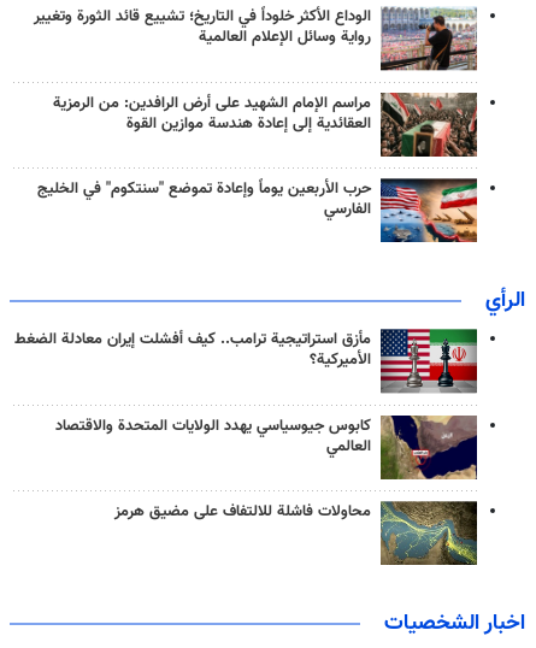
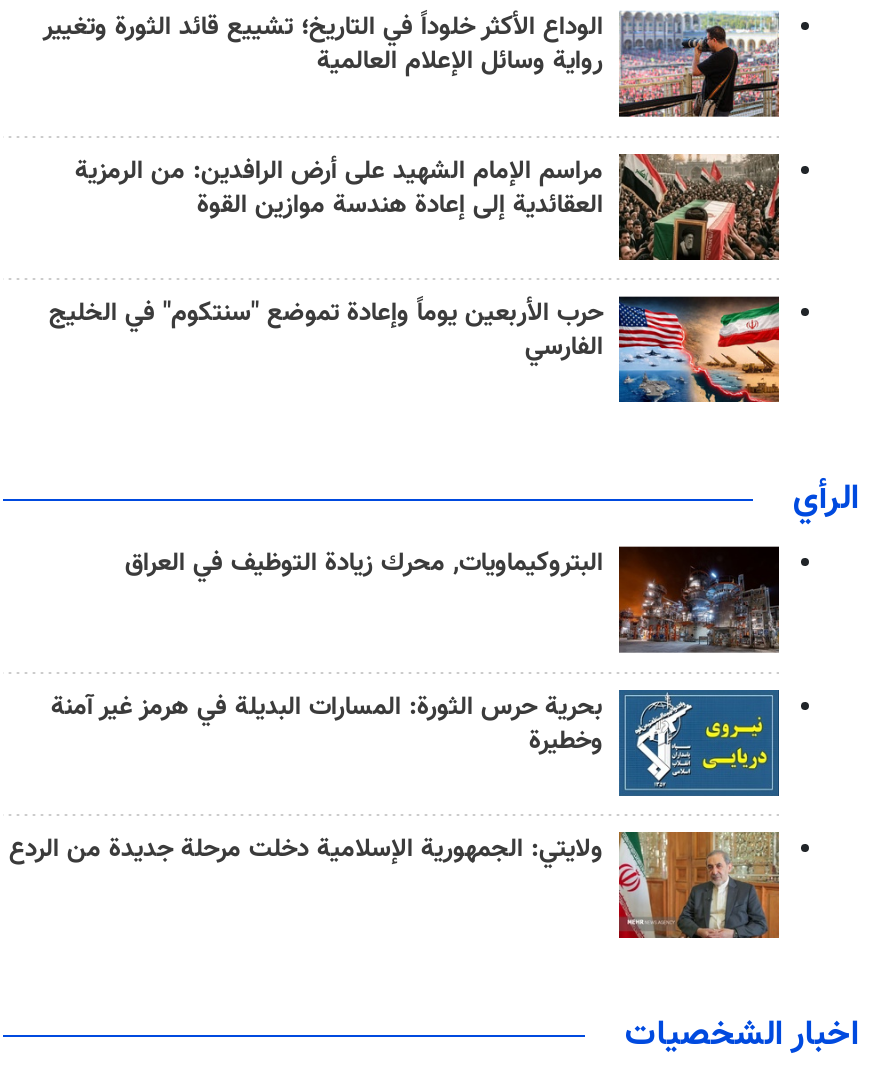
[14,328,478,393] [image] | مأزق استراتيجية ترامب.. كيف أفشلت إيران معادلة الضغط | الأميركية؟ -> [125,544,781,654] [image] | البتروكيماويات, محرك زيادة التوظيف في العراق
[55,414,478,481] [image] | كابوس جيوسياسي يهدد الولايات المتحدة والاقتصاد | العالمي -> [51,687,781,798] [image] | بحرية حرس الثورة: المسارات البديلة في هرمز غير آمنة | وخطيرة
[114,500,478,566] [image] | محاولات فاشلة للالتفاف على مضيق هرمز -> [9,830,781,940] [image] | ولايتي: الجمهورية الإسلامية دخلت مرحلة جديدة من الردع

